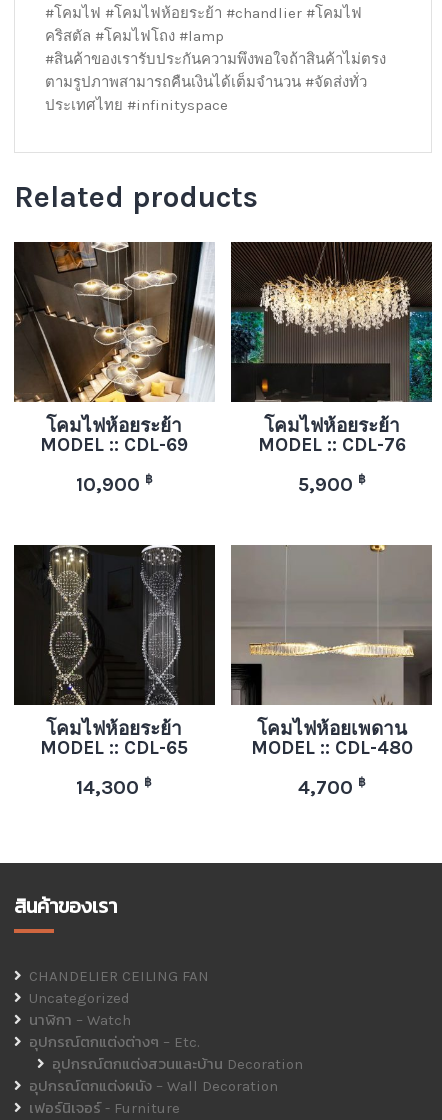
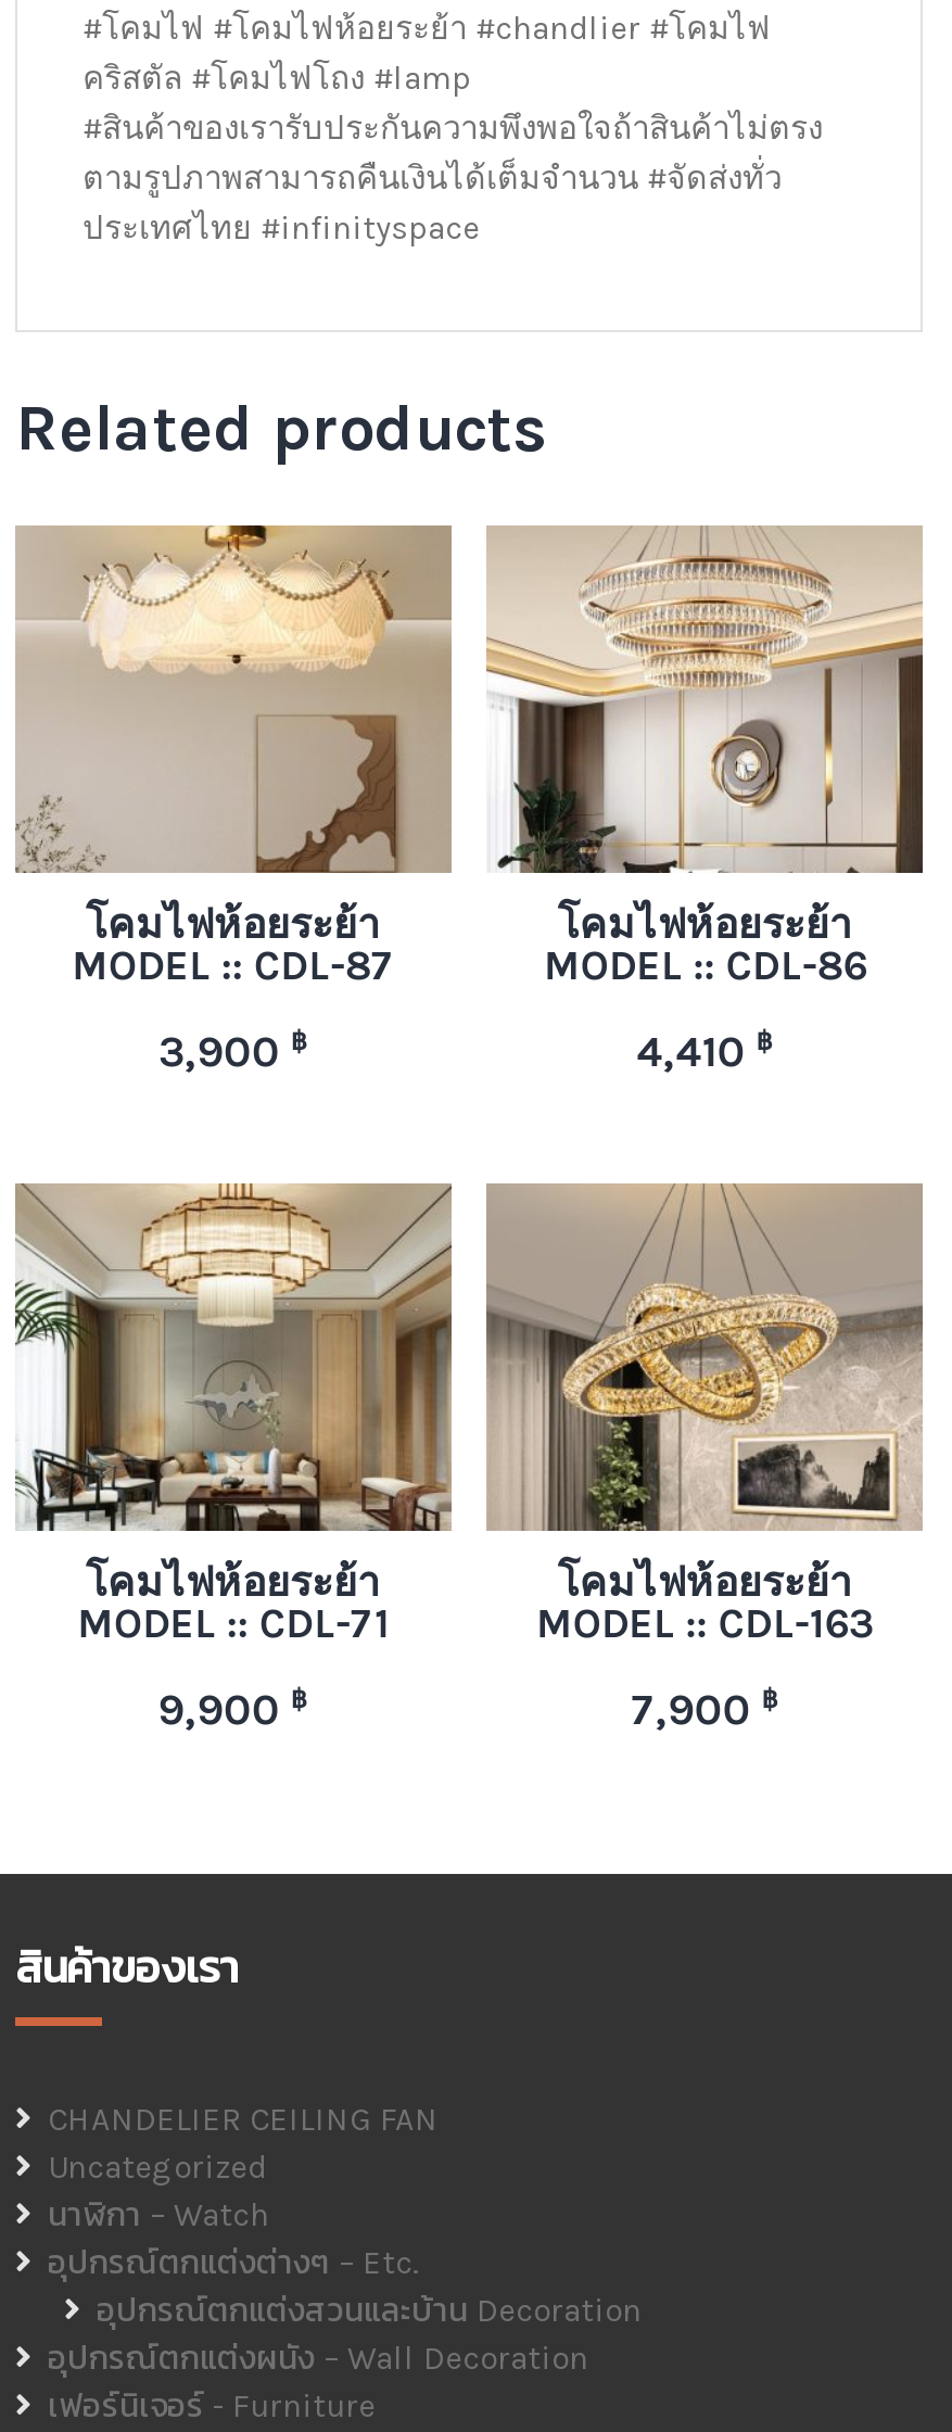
[13,241,215,456] [image] | MODEL :: CDL-69 -> [15,523,452,991] [image] | MODEL :: CDL-87
[230,241,433,456] [image] | MODEL :: CDL-76 -> [484,525,925,991] [image] | MODEL :: CDL-86
[76,472,153,496] 10,900฿ -> [158,1026,308,1077] 3,900฿
[298,472,366,496] 5,900฿ -> [637,1026,773,1077] 4,410฿
[13,544,216,759] [image] | MODEL :: CDL-65 -> [13,1181,454,1648] [image] | MODEL :: CDL-71
[230,545,433,759] [image] | โคมไฟห้อยเพดาน | MODEL :: CDL-480 -> [486,1183,923,1648] [image] | โคมไฟห้อยระย้า | MODEL :: CDL-163
[76,775,152,799] 14,300฿ -> [158,1684,308,1735] 9,900฿
[298,775,366,799] 4,700฿ -> [631,1684,779,1735] 7,900฿

